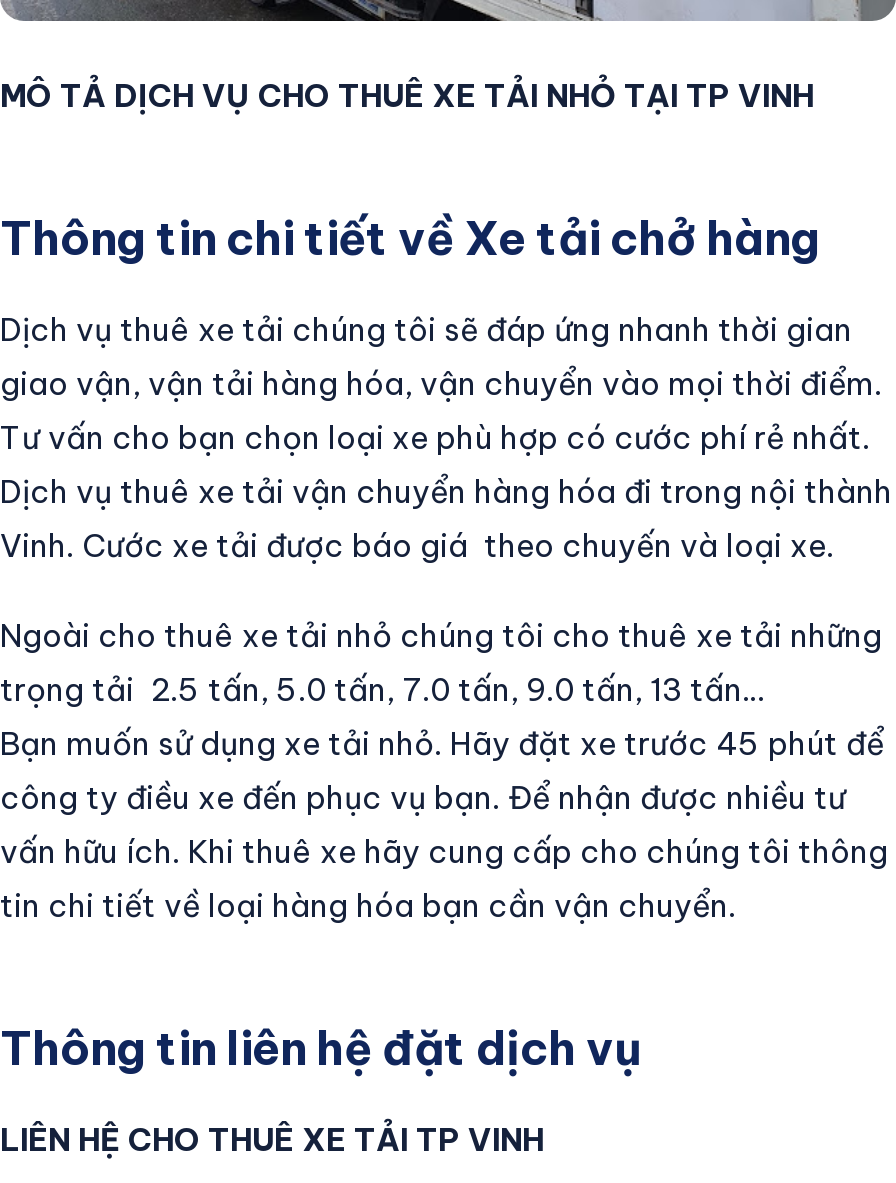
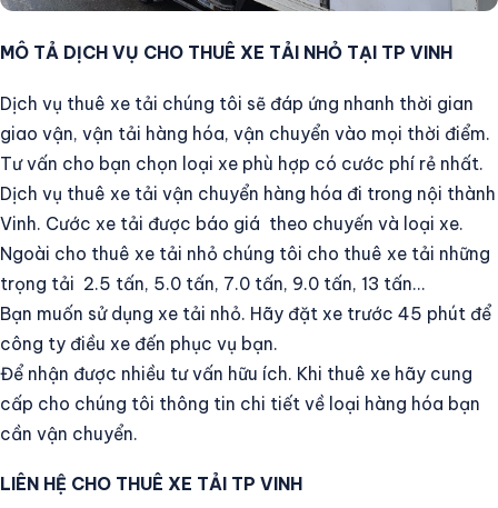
[0,208,820,266] Thông tin chi tiết về Xe tải chở hàng -> none
[0,777,888,1077] công ty điều xe đến phục vụ bạn. Để nhận được nhiều tư | vấn hữu ích. Khi thuê xe hãy cung cấp cho chúng tôi thông | tin chi tiết về loại hàng hóa bạn cần vận chuyển. | Thông tin liên hệ đặt dịch vụ -> [0,332,480,444] công ty điều xe đến phục vụ bạn. | Để nhận được nhiều tư vấn hữu ích. Khi thuê xe hãy cung | cấp cho chúng tôi thông tin chi tiết về loại hàng hóa bạn | cần vận chuyển.

